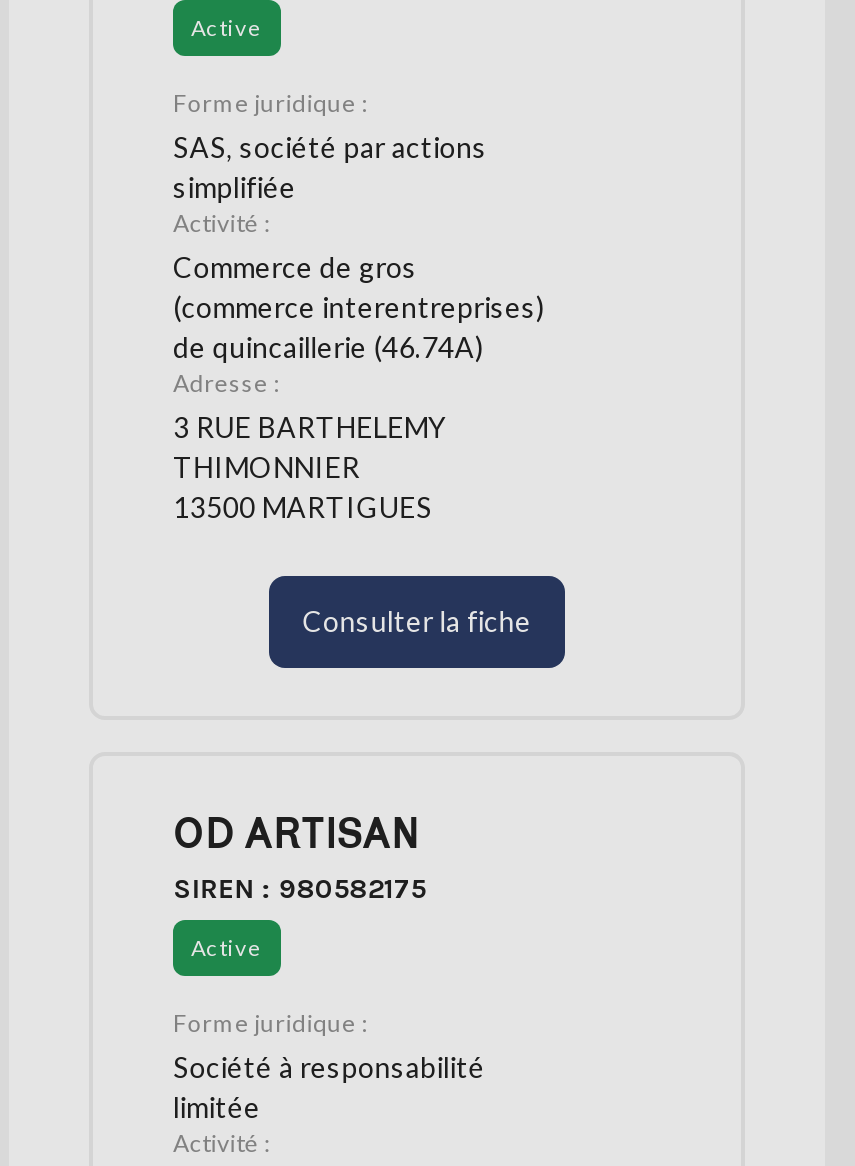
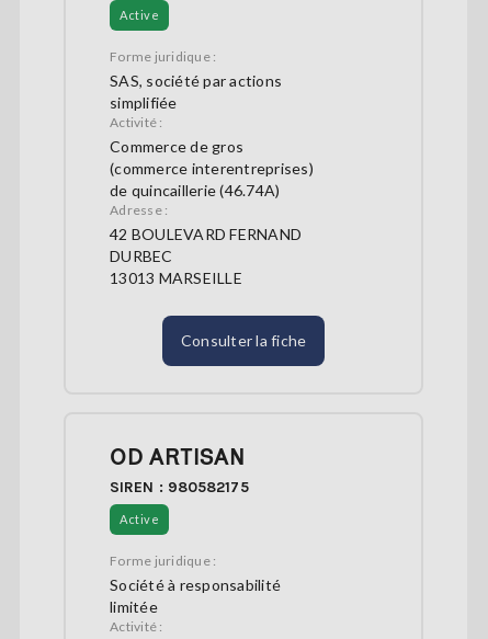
[173,411,447,525] 3 RUE BARTHELEMY | THIMONNIER | 13500 MARTIGUES -> [110,225,302,288] 42 BOULEVARD FERNAND | DURBEC | 13013 MARSEILLE

